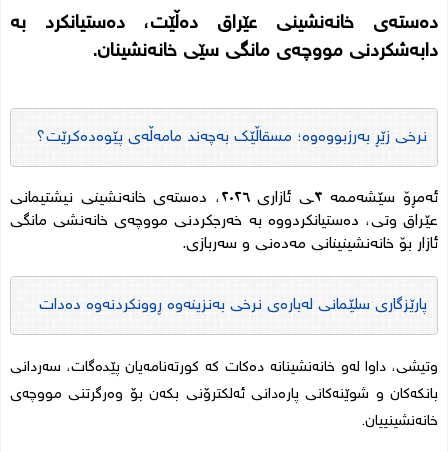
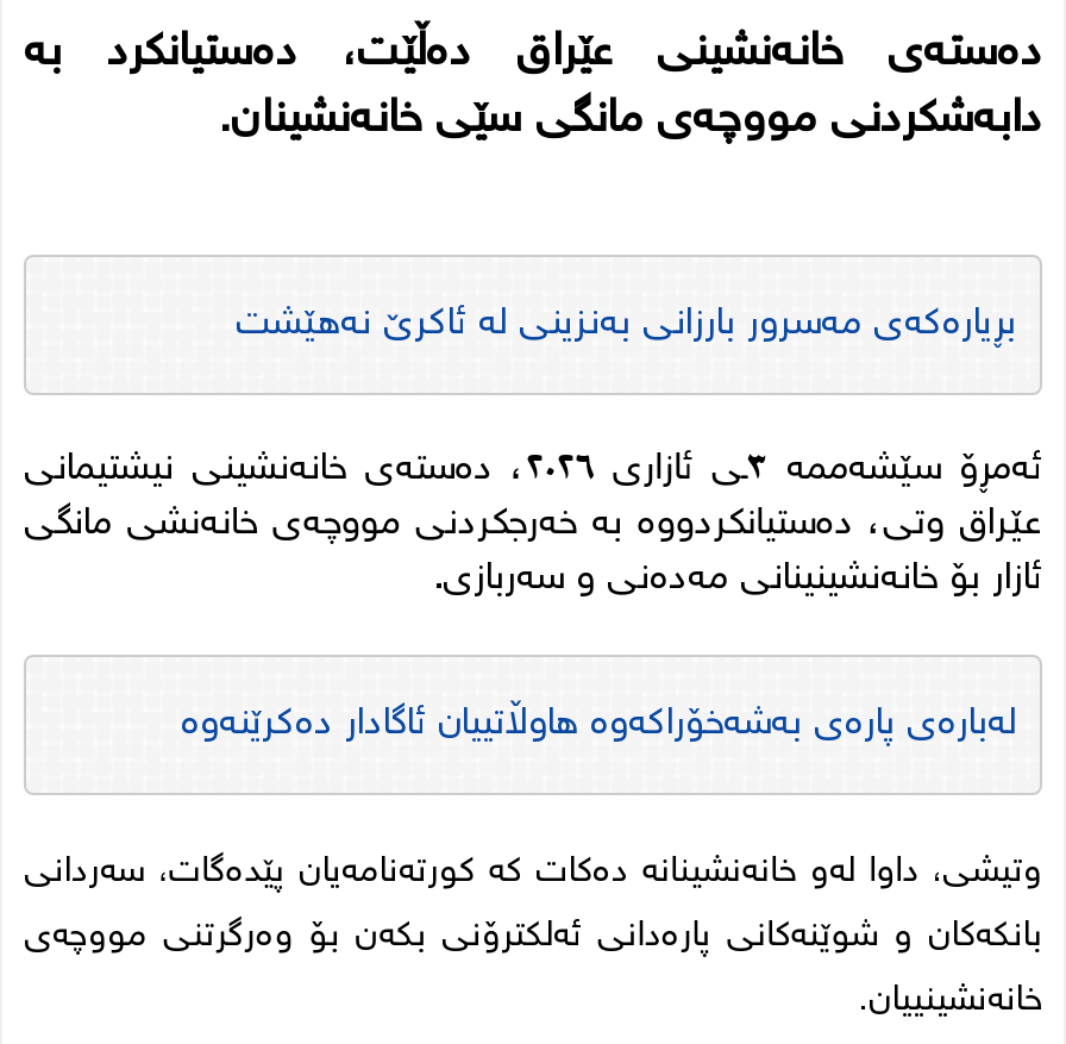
[36,126,427,149] نرخی زێڕ بەرزبووەوە؛ مسقاڵێک بەچەند مامەڵەی پێوەدەکرێت؟ -> [236,297,1016,352] بڕیارەکەی مەسرور بارزانی بەنزینی لە ئاکرێ نەهێشت
[39,294,427,317] پارێزگاری سلێمانی لەبارەی نرخی بەنزینەوە ڕوونکردنەوە دەدات -> [181,697,1016,752] لەبارەی پارەی بەشەخۆراکەوە هاوڵاتییان ئاگادار دەکرێنەوە

